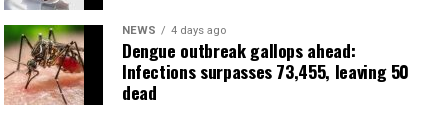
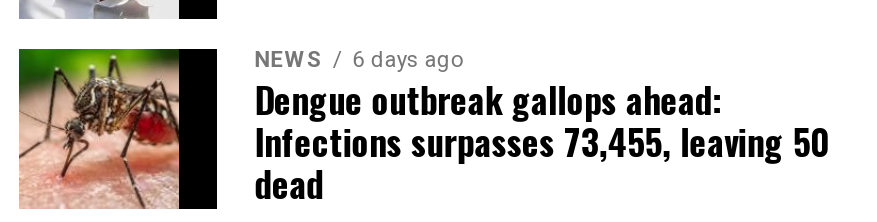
[122,24,226,37] NEWS 4 days ago -> [255,48,463,74] NEWS 6 days ago

